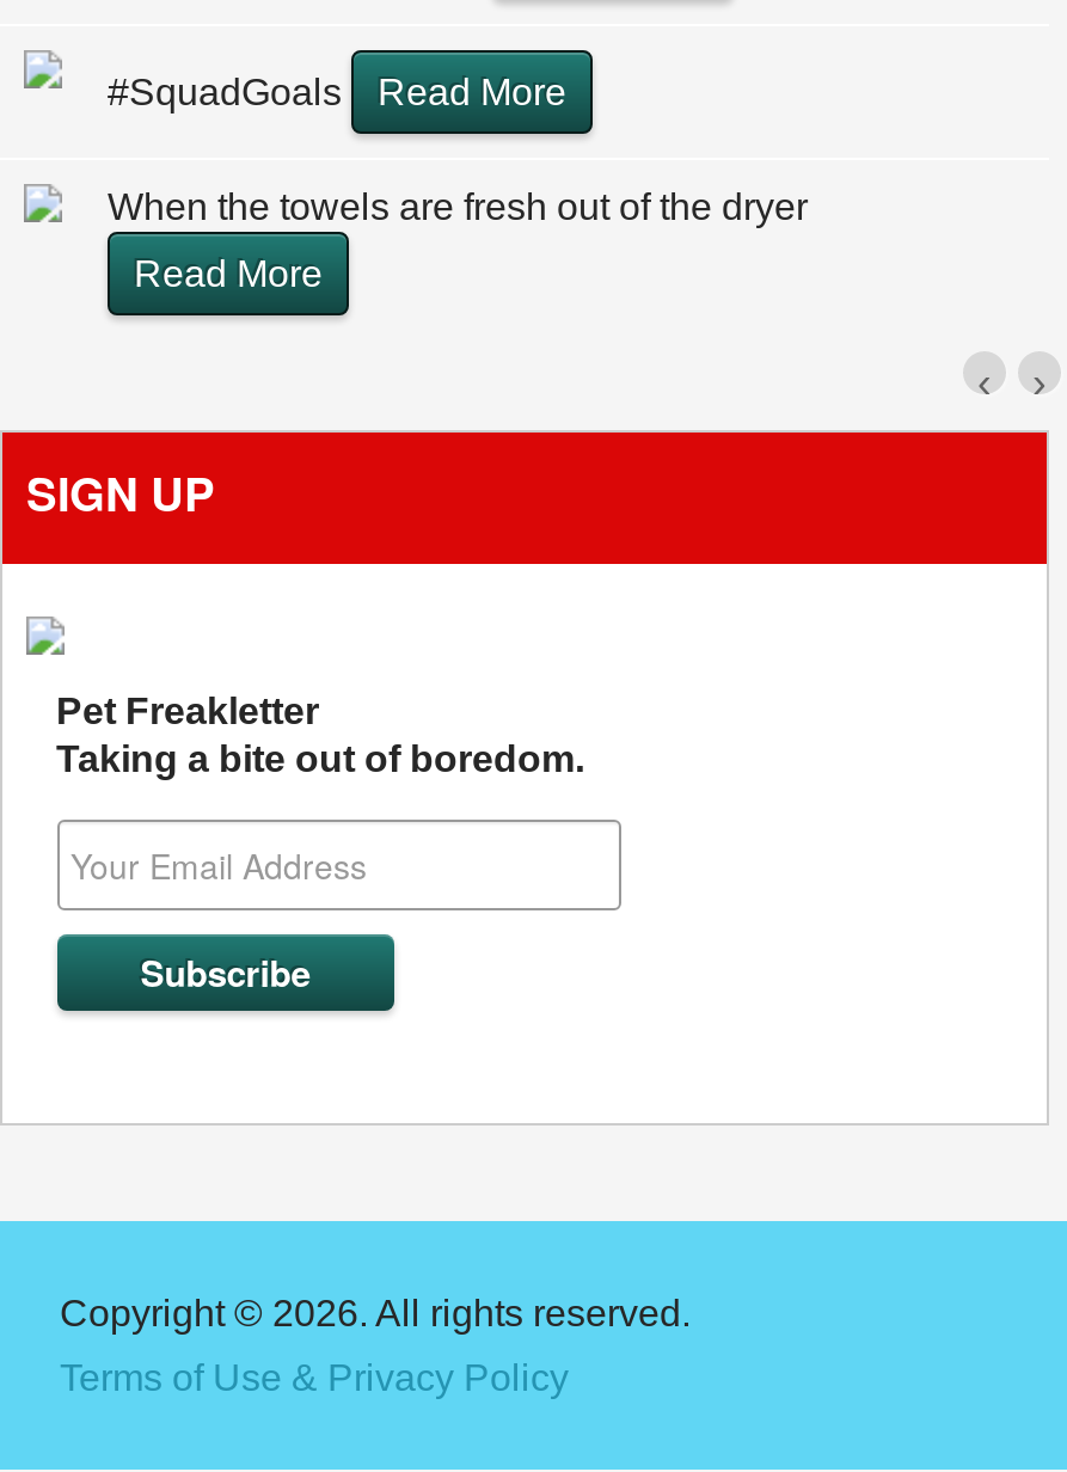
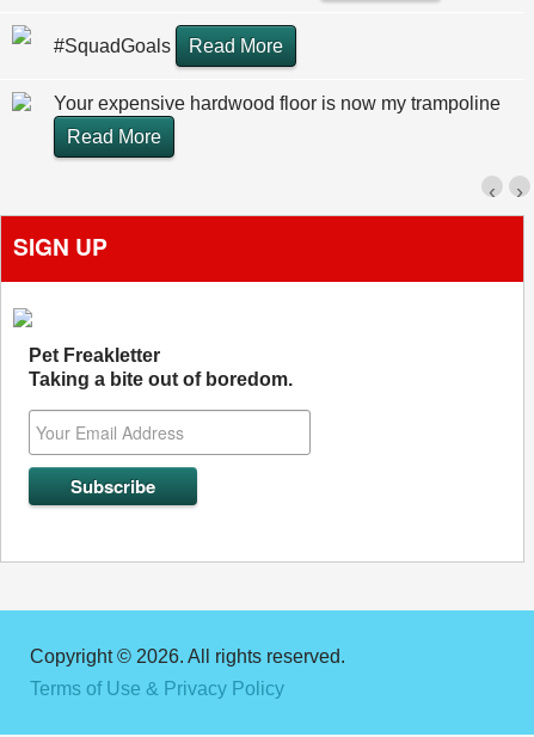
[108,186,808,227] When the towels are fresh out of the dryer -> [54,93,501,113] Your expensive hardwood floor is now my trampoline

